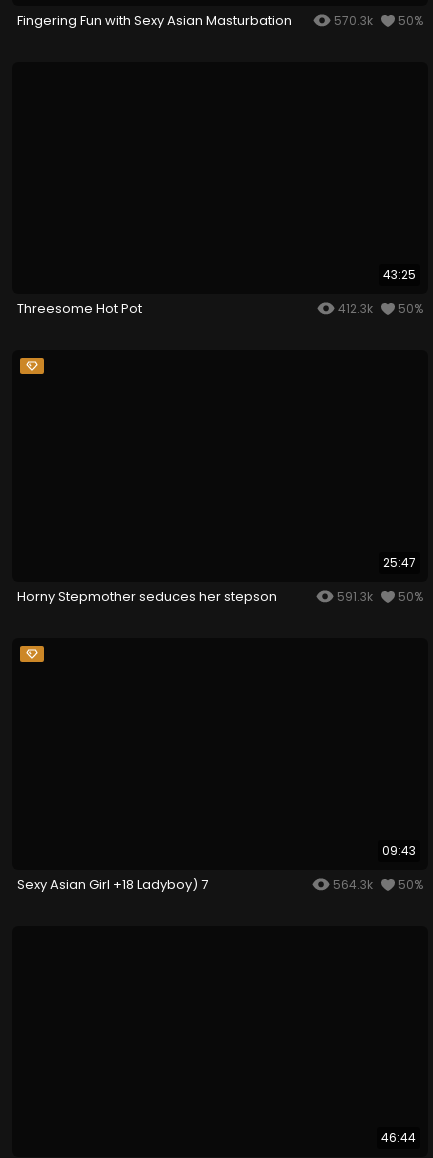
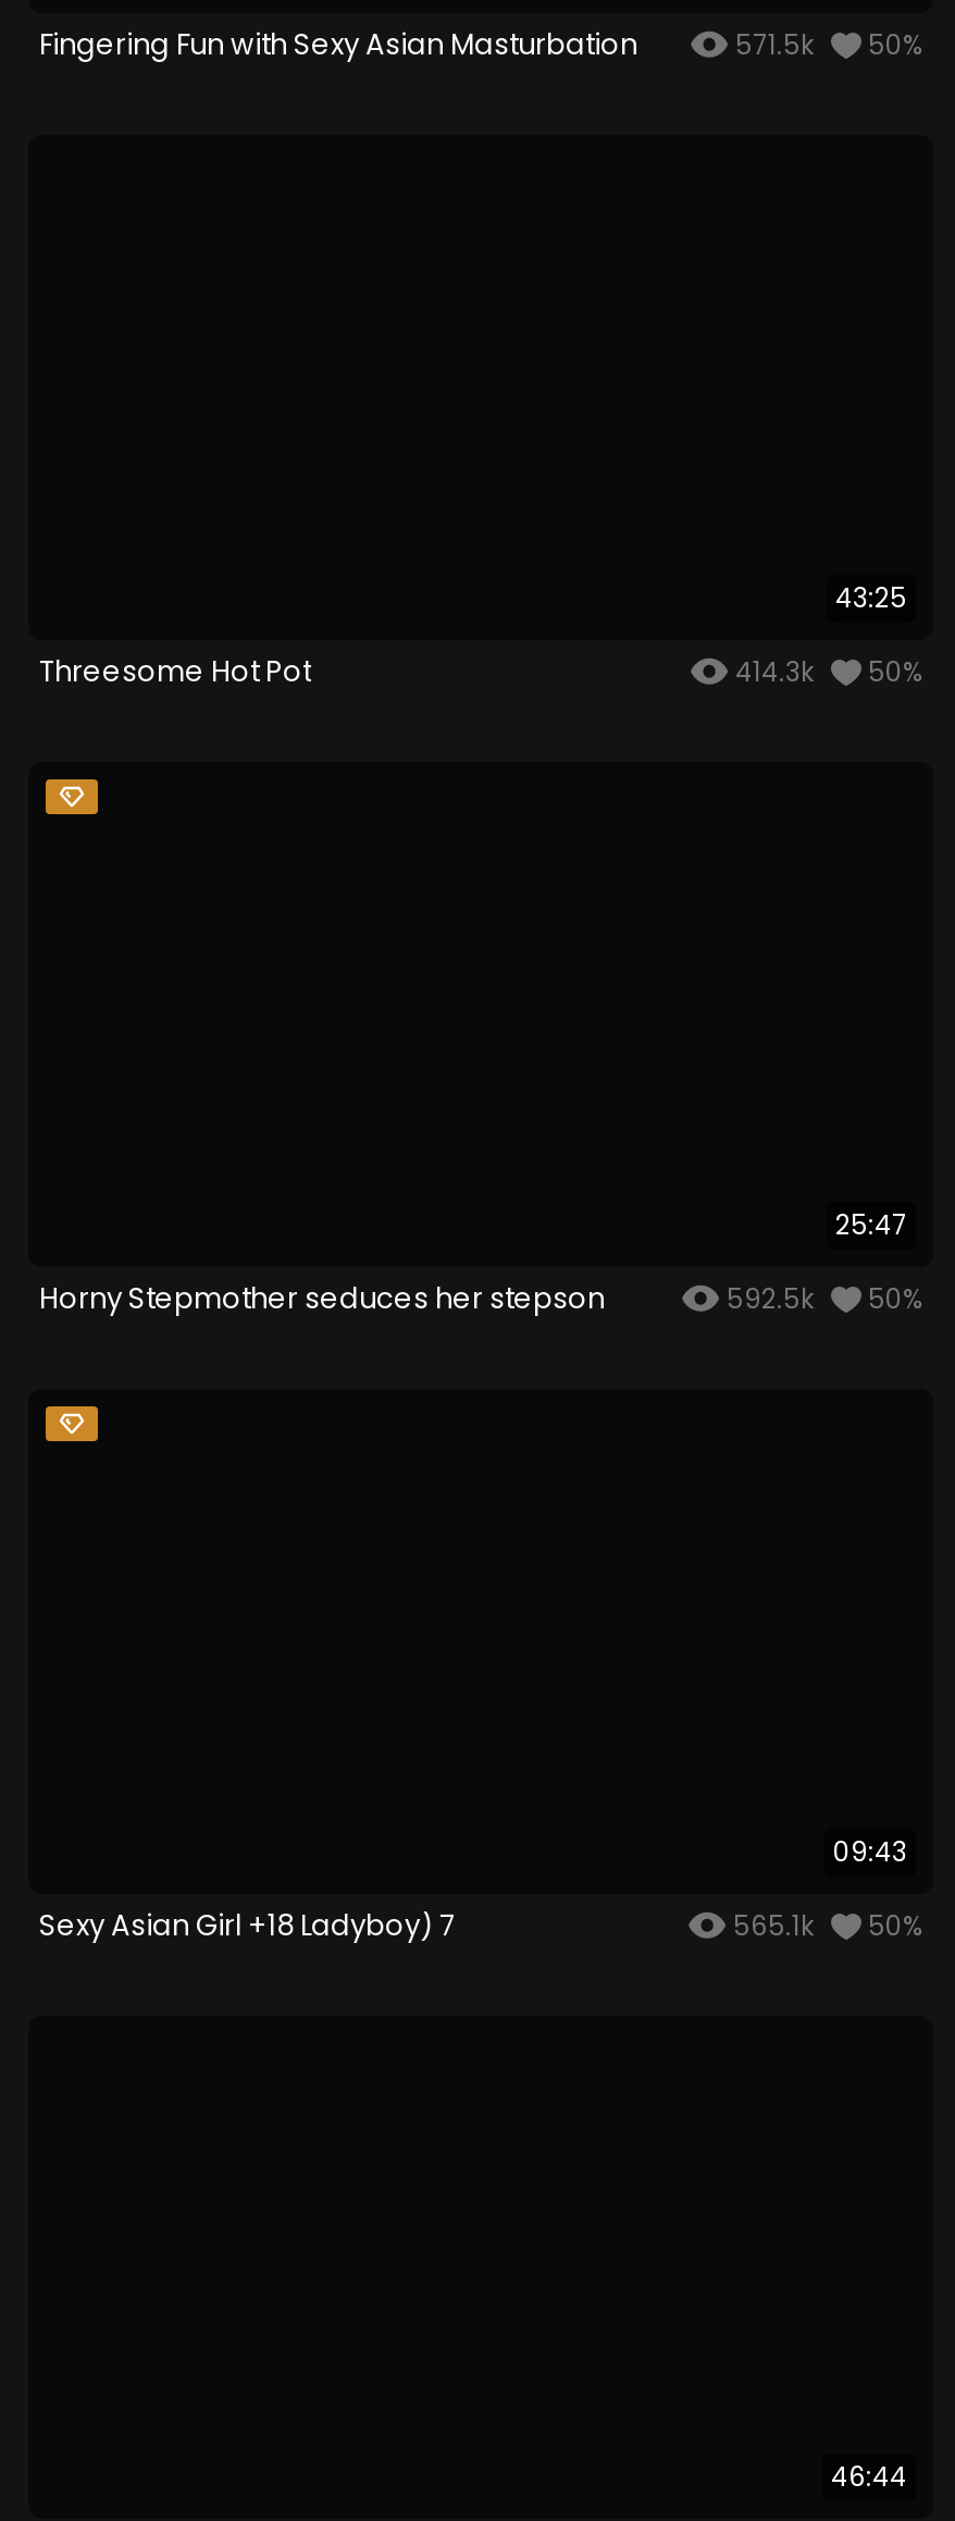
[331,12,423,29] 570.3k 50% -> [729,26,922,63] 571.5k 50%
[335,300,423,317] 412.3k 50% -> [729,653,922,690] 414.3k 50%
[334,588,423,605] 591.3k 50% -> [720,1279,922,1316] 592.5k 50%
[330,875,423,892] 564.3k 50% -> [727,1906,922,1943] 565.1k 50%

